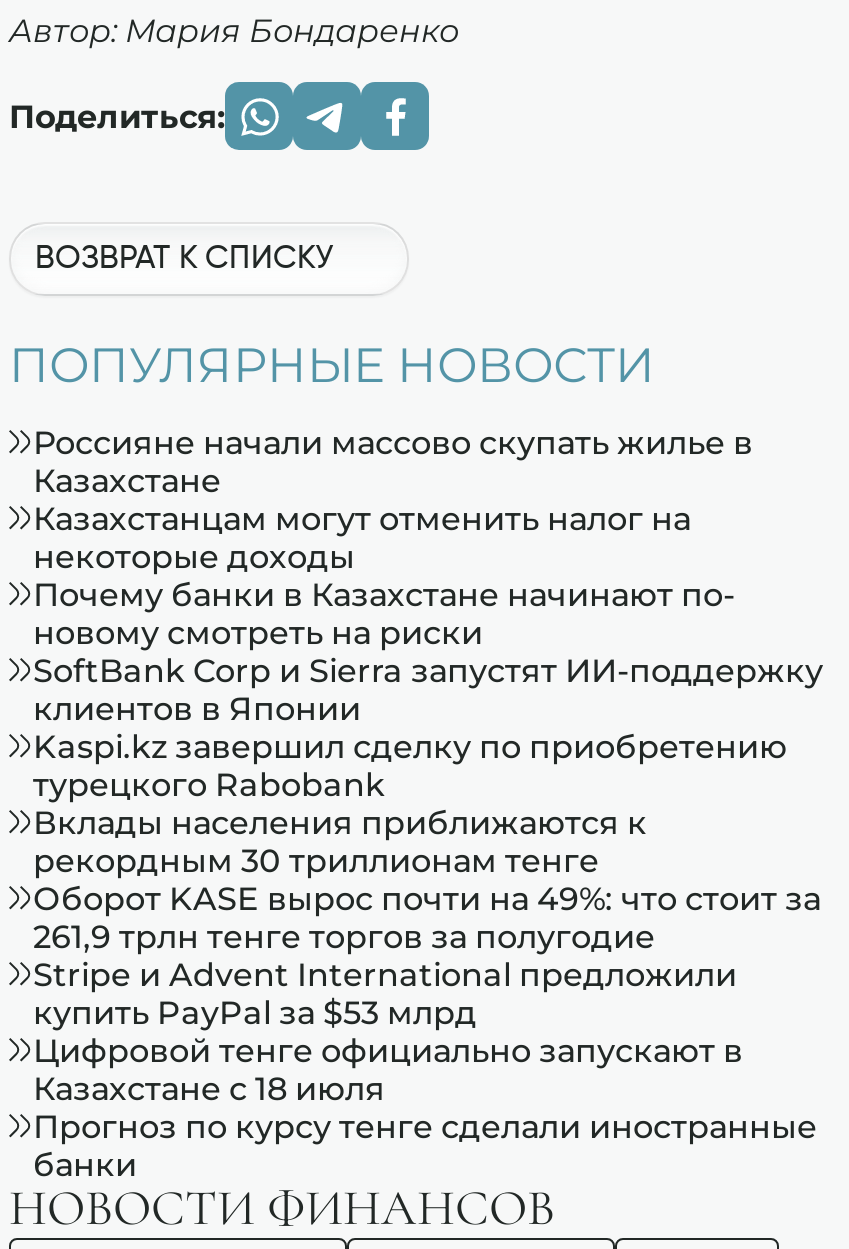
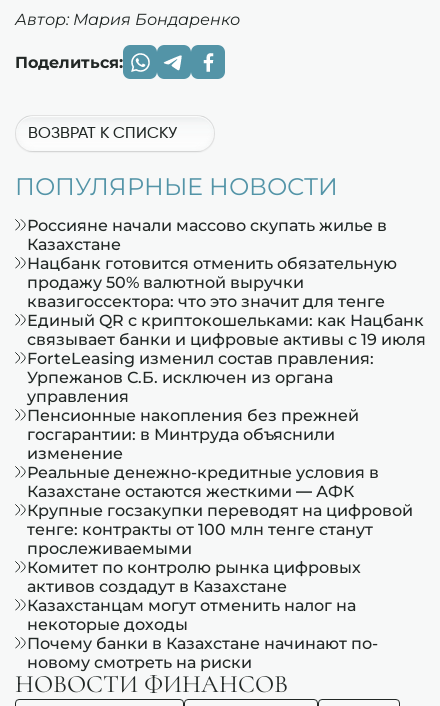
none -> [27,253,426,596] Нацбанк готовится отменить обязательную | продажу 50% валютной выручки | квазигоссектора: что это значит для тенге | Единый QR с криптокошельками: как Нацбанк | связывает банки и цифровые активы с 19 июля | ForteLeasing изменил состав правления: | Урпежанов С.Б. исключен из органа | управления | Пенсионные накопления без прежней | госгарантии: в Минтруда объяснили | изменение | Реальные денежно-кредитные условия в | Казахстане остаются жесткими — АФК | Крупные госзакупки переводят на цифровой | тенге: контракты от 100 млн тенге станут | прослеживаемыми | Комитет по контролю рынка цифровых | активов создадут в Казахстане
moved [33,498,735,652] -> [27,595,378,672]: Казахстанцам могут отменить налог на | некоторые доходы | Почему банки в Казахстане начинают по- | новому смотреть на риски
[33,650,823,1184] SoftBank Corp и Sierra запустят ИИ-поддержку | клиентов в Японии | Kaspi.kz завершил сделку по приобретению | турецкого Rabobank | Вклады населения приближаются к | рекордным 30 триллионам тенге | Оборот KASE вырос почти на 49%: что стоит за | 261,9 трлн тенге торгов за полугодие | Stripe и Advent International предложили | купить PayPal за $53 млрд | Цифровой тенге официально запускают в | Казахстане с 18 июля | Прогноз по курсу тенге сделали иностранные | банки -> none

